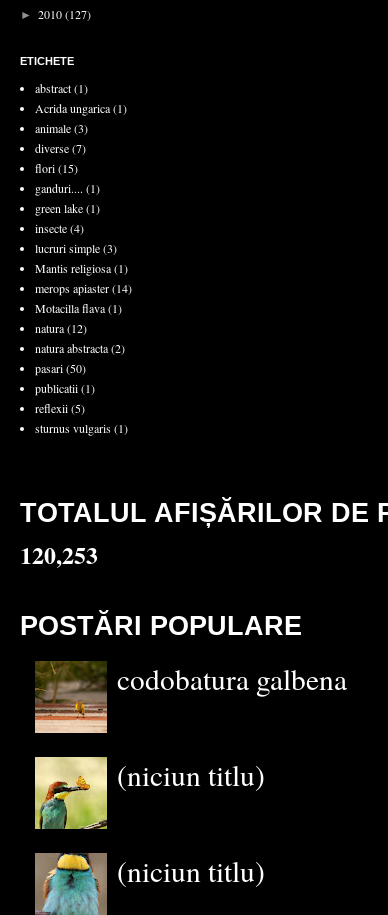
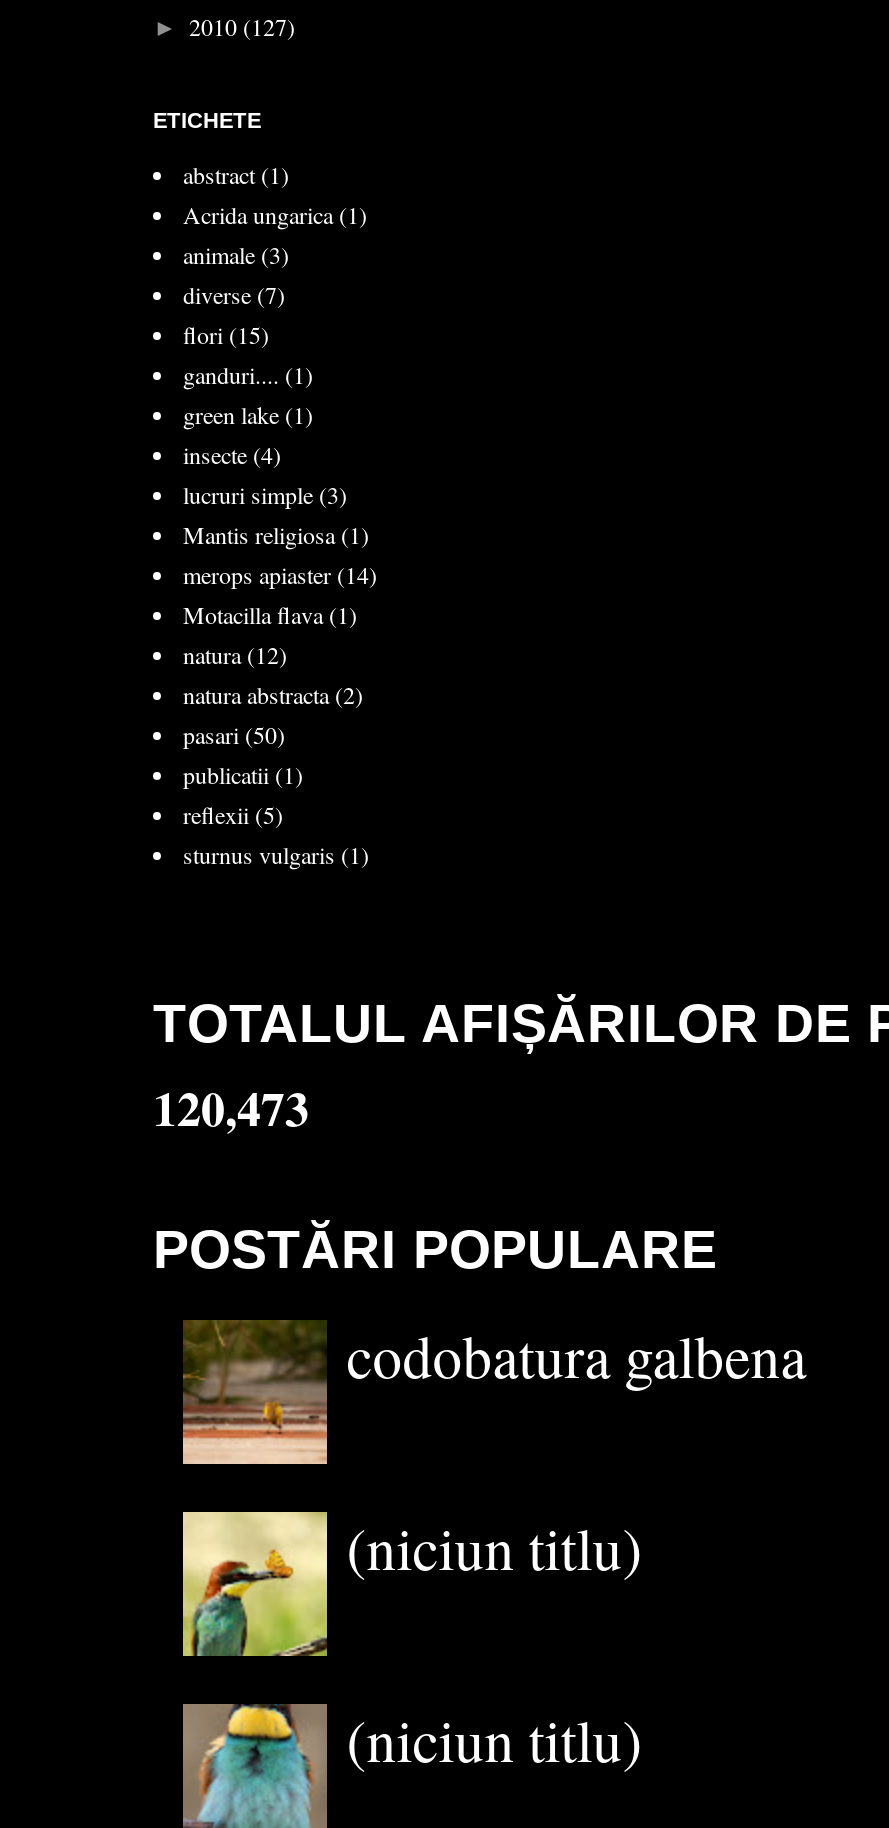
[20,537,98,572] 120,253 -> [153,1072,309,1142] 120,473

